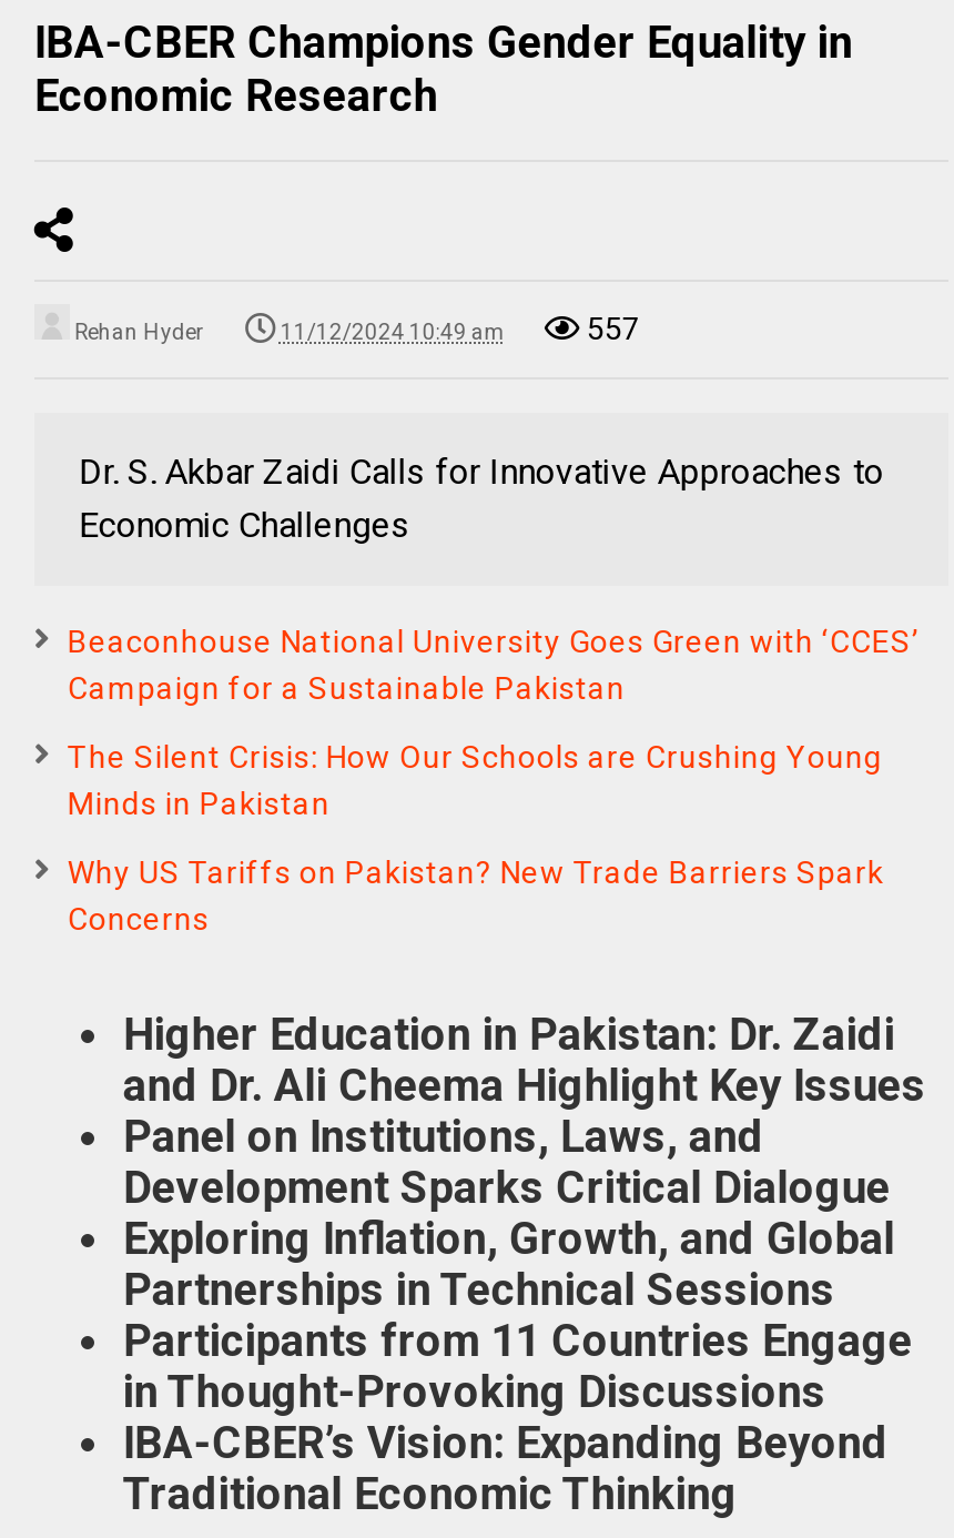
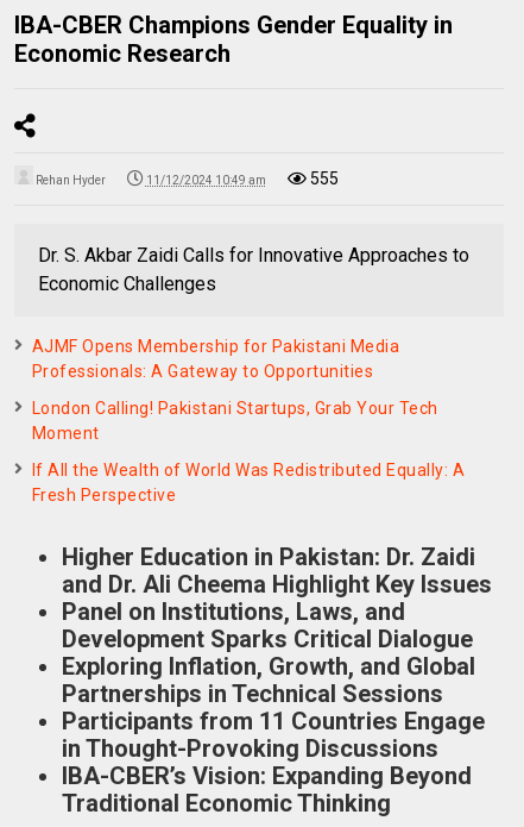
[587,310,640,345] 557 -> [310,168,339,187] 555
[67,623,919,705] Beaconhouse National University Goes Green with ‘CCES’ | Campaign for a Sustainable Pakistan -> [32,336,400,380] AJMF Opens Membership for Pakistani Media | Professionals: A Gateway to Opportunities
[67,738,883,820] The Silent Crisis: How Our Schools are Crushing Young | Minds in Pakistan -> [32,398,438,442] London Calling! Pakistani Startups, Grab Your Tech | Moment
[67,853,884,935] Why US Tariffs on Pakistan? New Trade Barriers Spark | Concerns -> [32,460,465,504] If All the Wealth of World Was Redistributed Equally: A | Fresh Perspective

